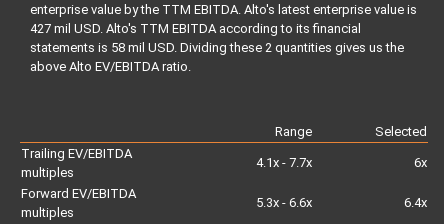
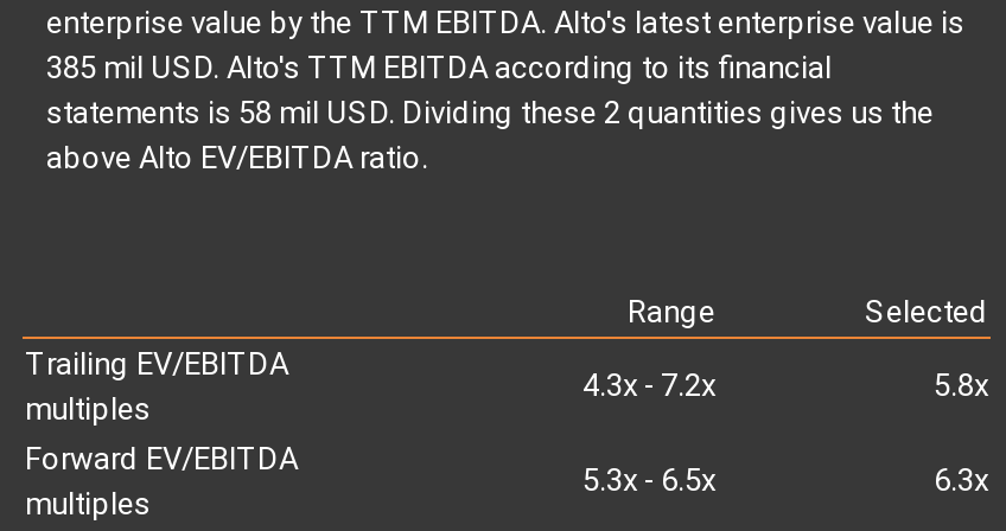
[30,21,361,36] 427 mil USD. Alto's TTM EBITDA according to its financial -> [46,50,832,85] 385 mil USD. Alto's TTM EBITDA according to its financial
[256,155,427,170] 4.1x - 7.7x | 6x -> [582,367,988,403] 4.3x - 7.2x | 5.8x
[256,195,427,210] 5.3x - 6.6x | 6.4x -> [582,462,988,498] 5.3x - 6.5x | 6.3x

